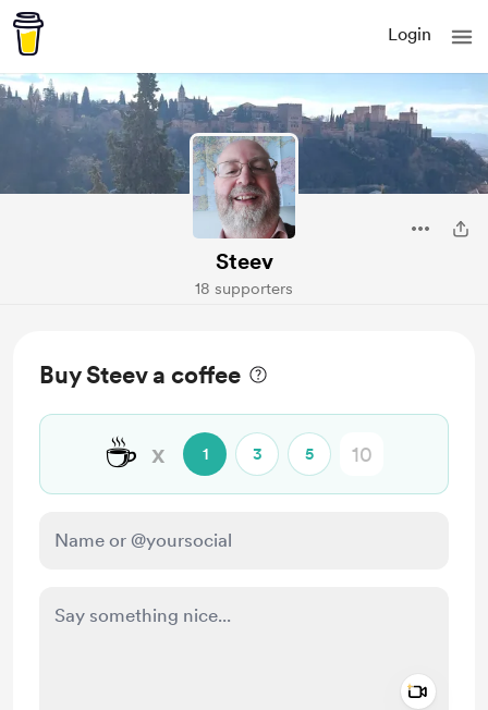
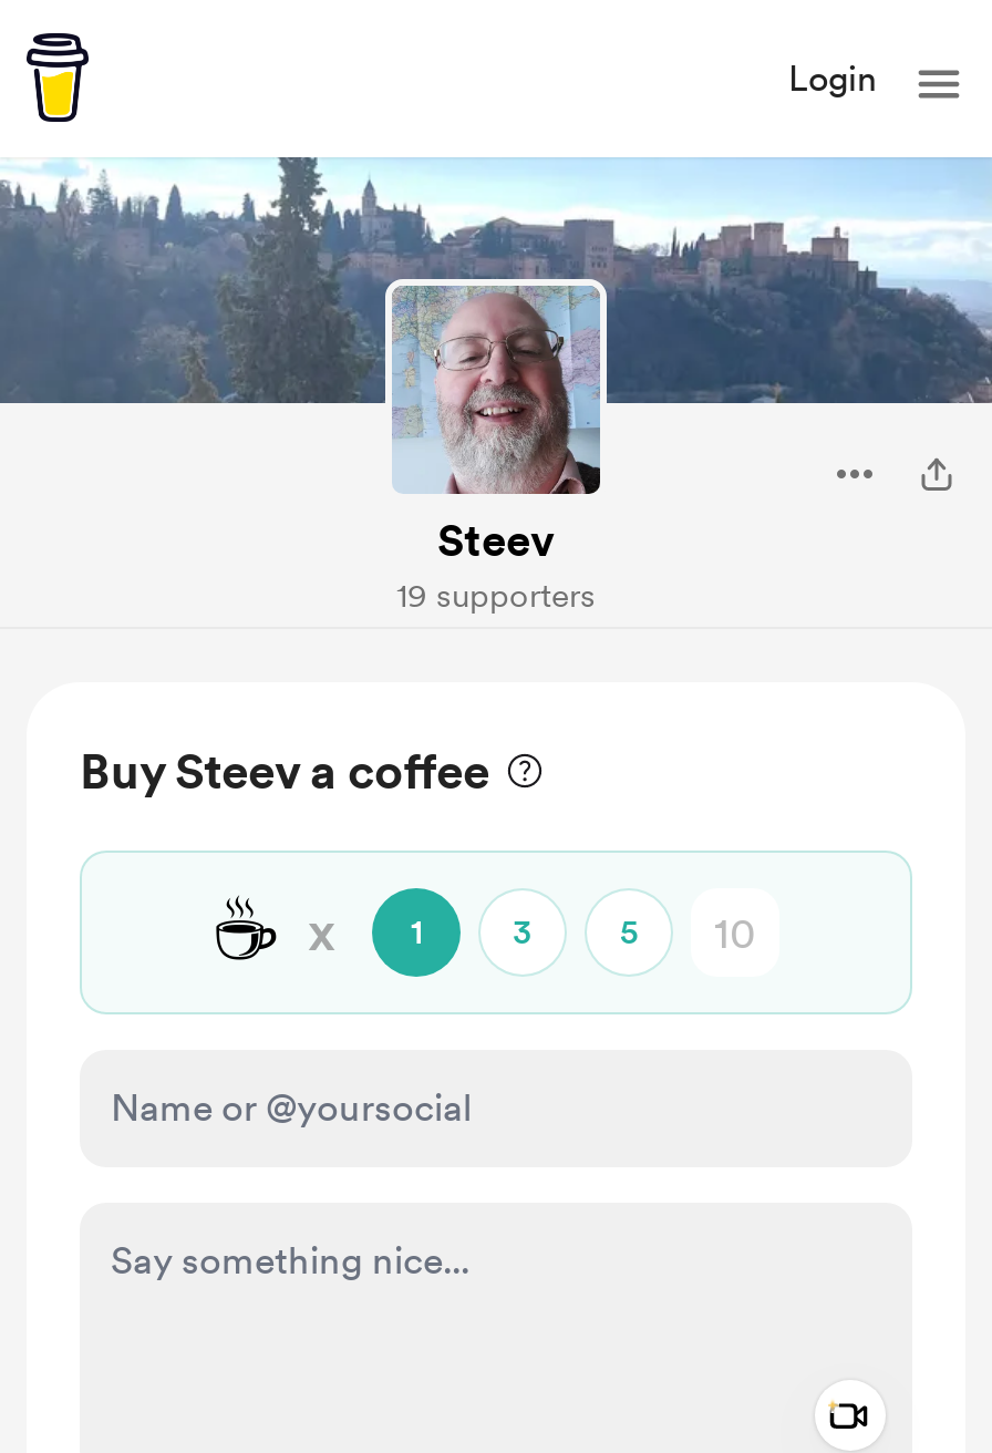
[195,279,293,298] 18 supporters -> [396,576,596,616] 19 supporters

